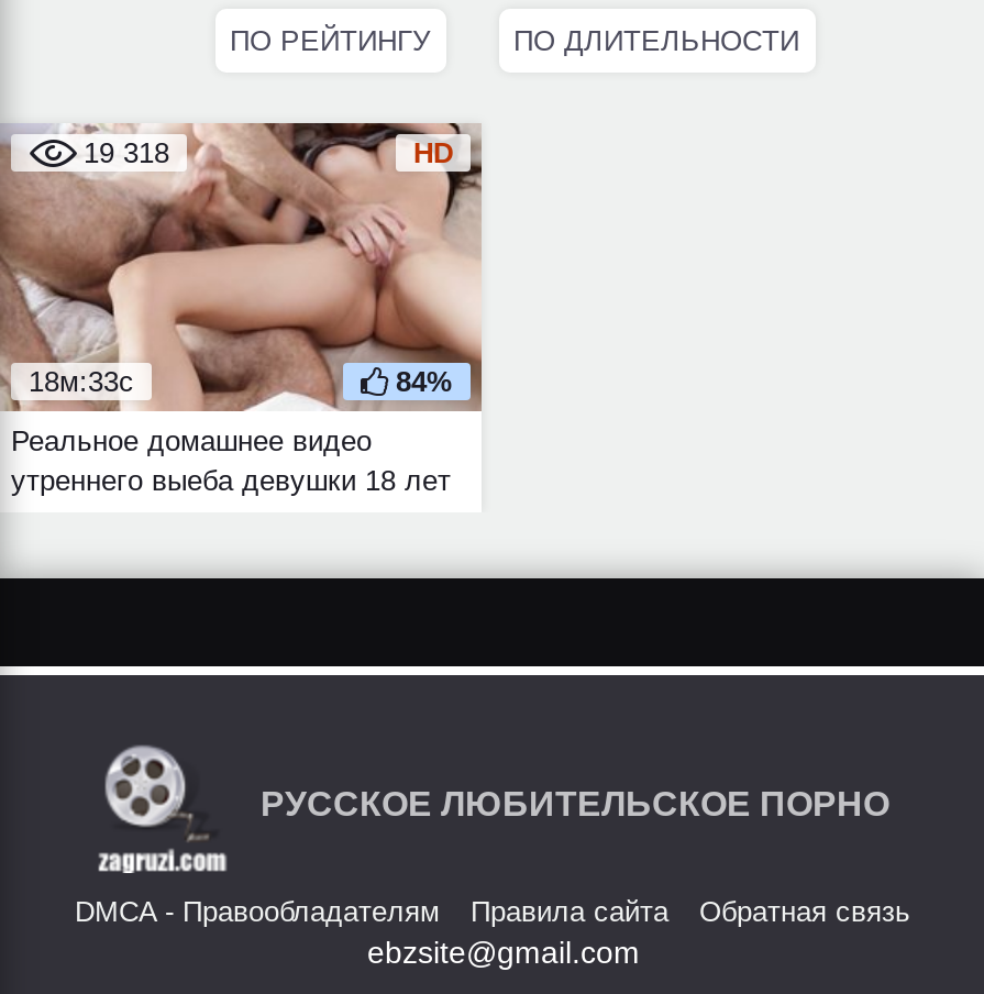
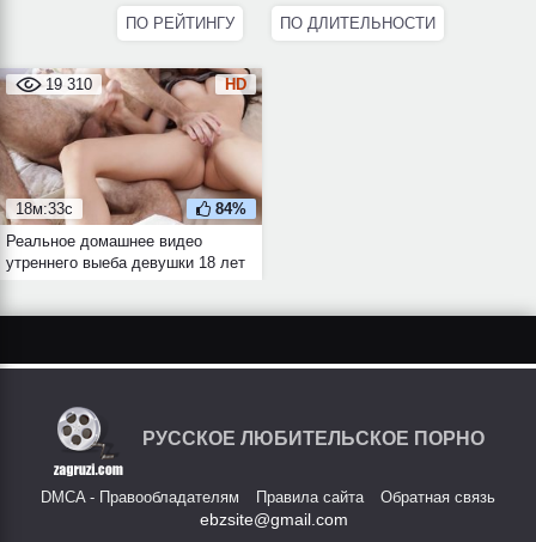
[84,136,169,169] 19 318 -> [45,75,92,93] 19 310

